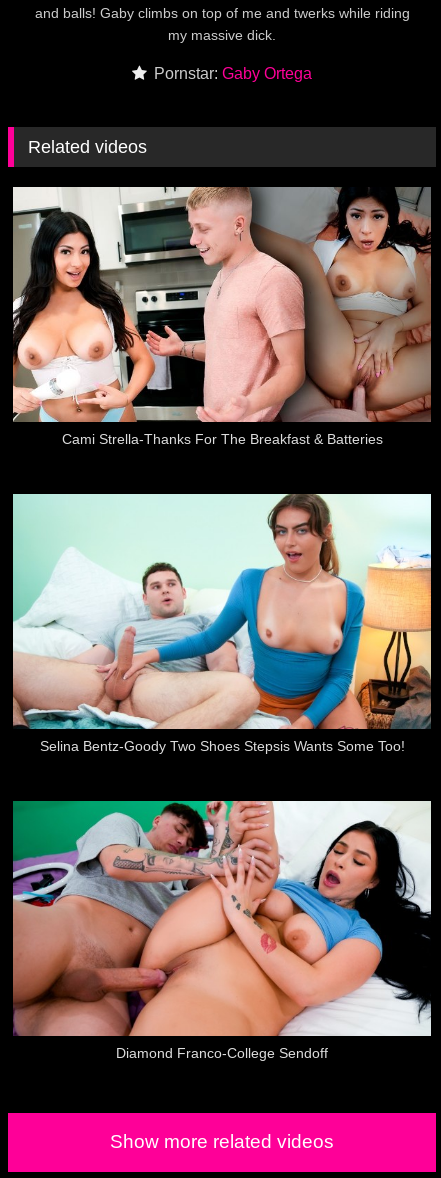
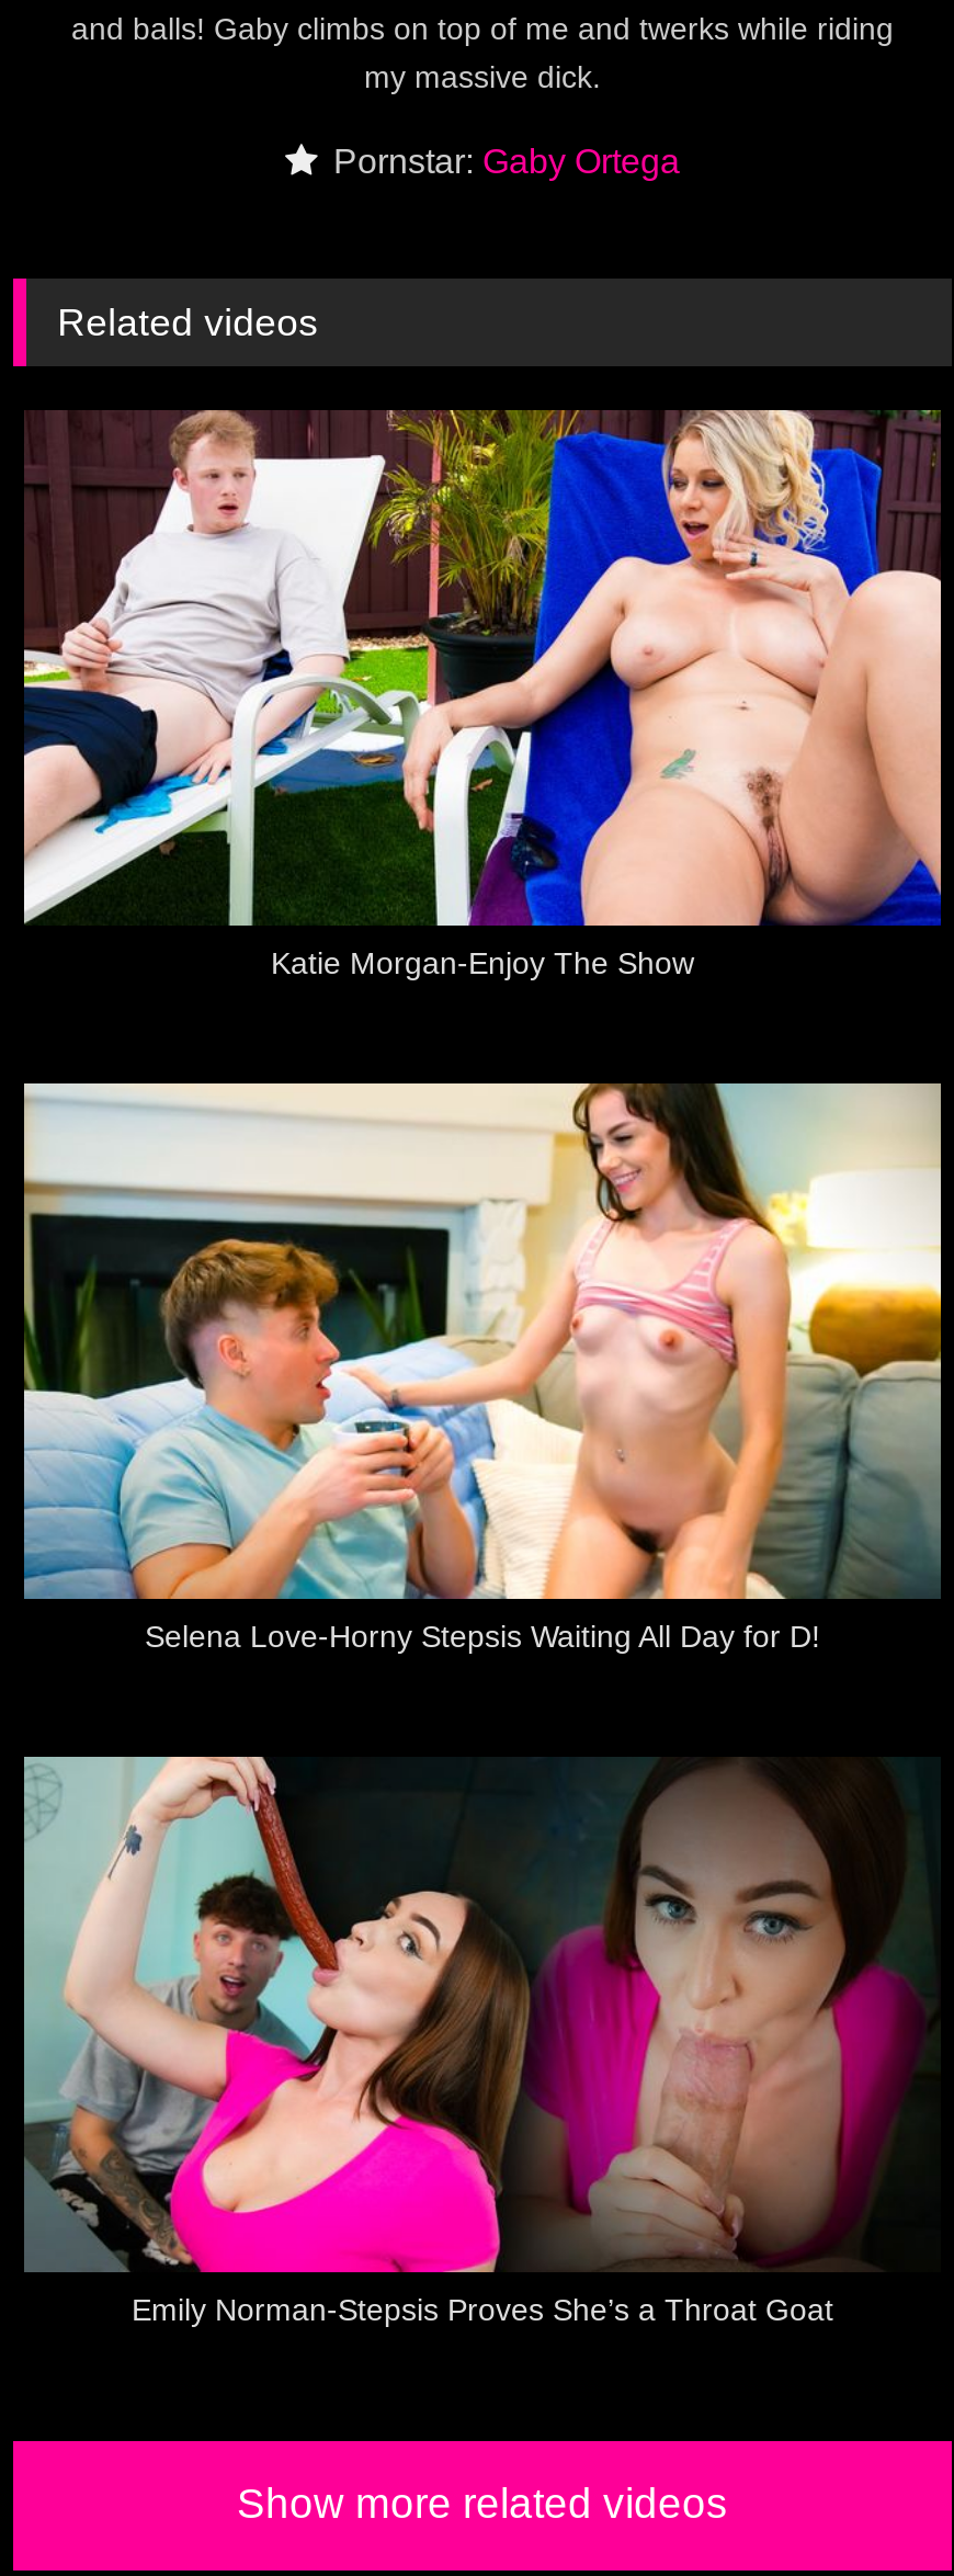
[12,186,432,447] [image] | Cami Strella-Thanks For The Breakfast & Batteries -> [22,408,943,981] [image] | Katie Morgan-Enjoy The Show
[12,493,432,754] [image] | Selina Bentz-Goody Two Shoes Stepsis Wants Some Too! -> [22,1081,943,1654] [image] | Selena Love-Horny Stepsis Waiting All Day for D!
[12,800,432,1061] [image] | Diamond Franco-College Sendoff -> [22,1755,941,2327] [image] | Emily Norman-Stepsis Proves She’s a Throat Goat

